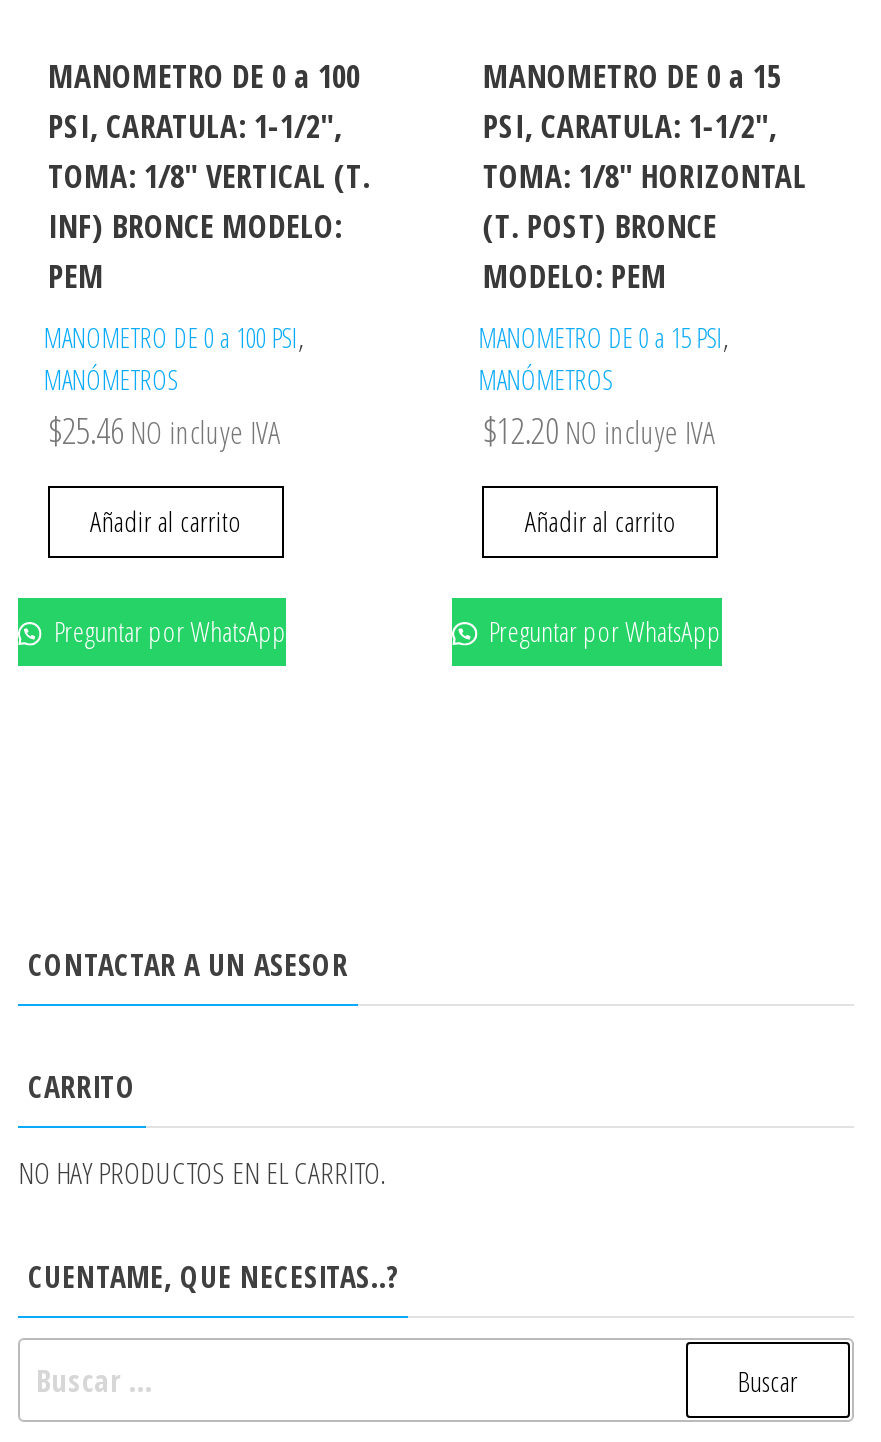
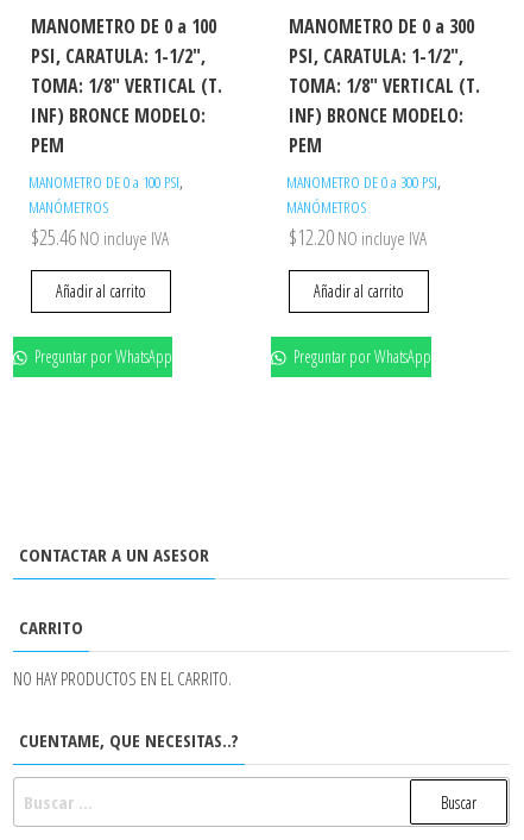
[483,53,781,97] MANOMETRO DE 0 a 15 -> [289,12,475,39] MANOMETRO DE 0 a 300
[479,153,807,355] TOMA: 1/8″ HORIZONTAL | (T. POST) BRONCE | MODELO: PEM | MANOMETRO DE 0 a 15 PSI, -> [287,72,481,192] TOMA: 1/8″ VERTICAL (T. | INF) BRONCE MODELO: | PEM | MANOMETRO DE 0 a 300 PSI,

